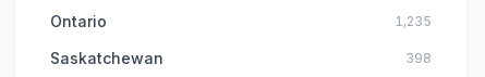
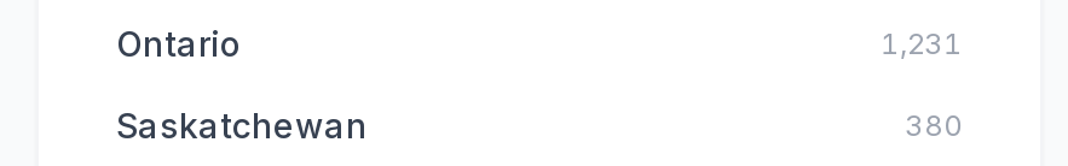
[395,13,432,29] 1,235 -> [881,25,963,61] 1,231
[405,50,432,66] 398 -> [905,107,963,143] 380

